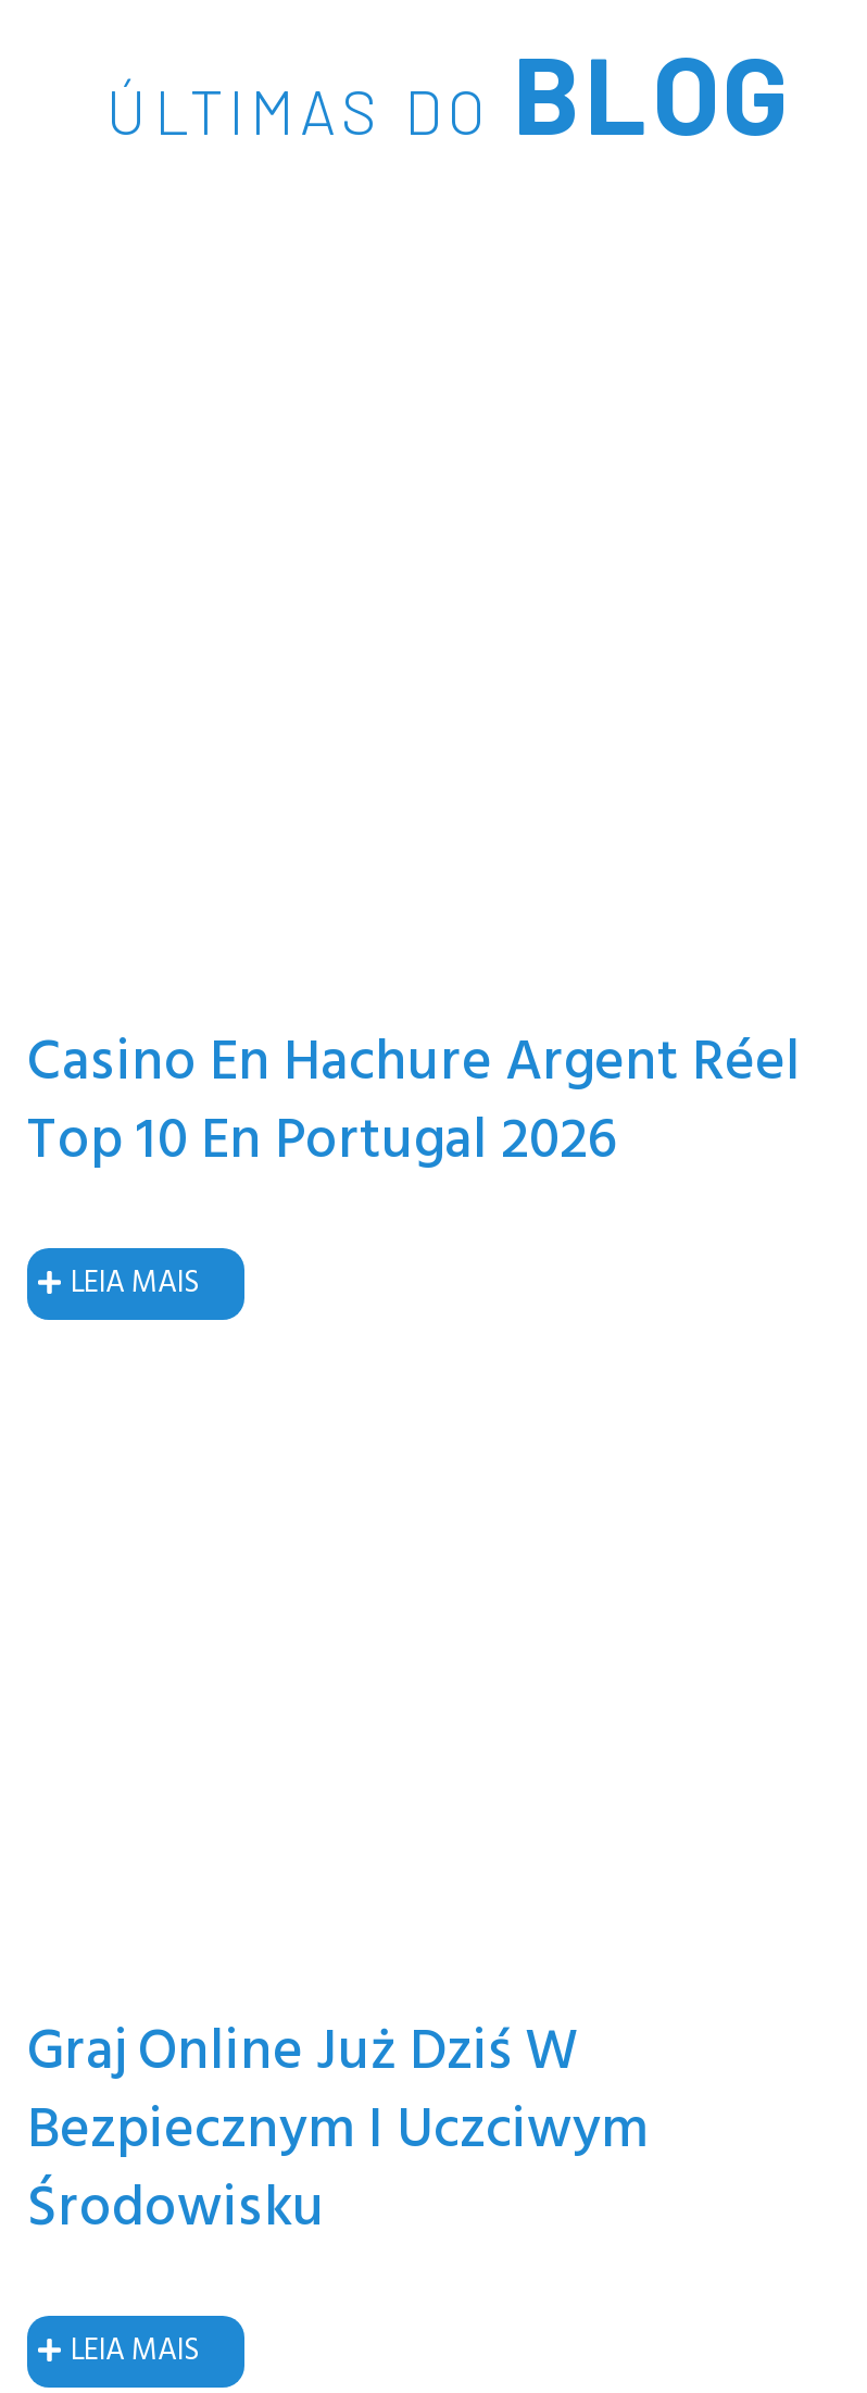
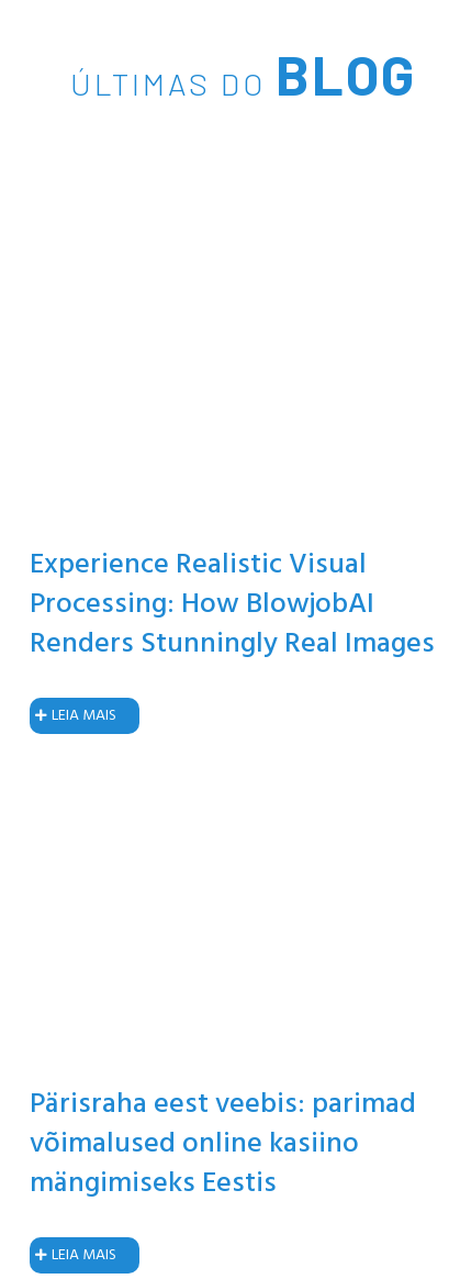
[27,1020,801,1187] Casino En Hachure Argent Réel | Top 10 En Portugal 2026 -> [30,543,435,667] Experience Realistic Visual | Processing: How BlowjobAI | Renders Stunningly Real Images
[27,2009,649,2255] Graj Online Już Dziś W | Bezpiecznym I Uczciwym | Środowisku -> [30,1082,416,1206] Pärisraha eest veebis: parimad | võimalused online kasiino | mängimiseks Eestis

